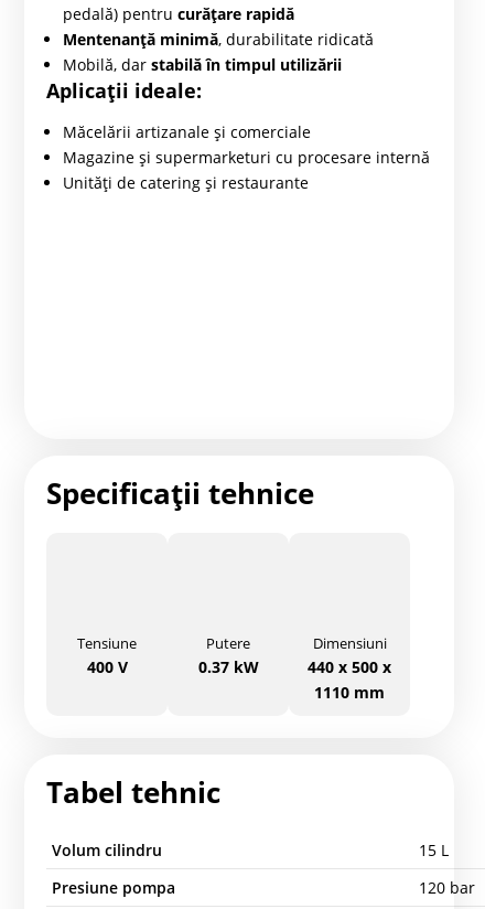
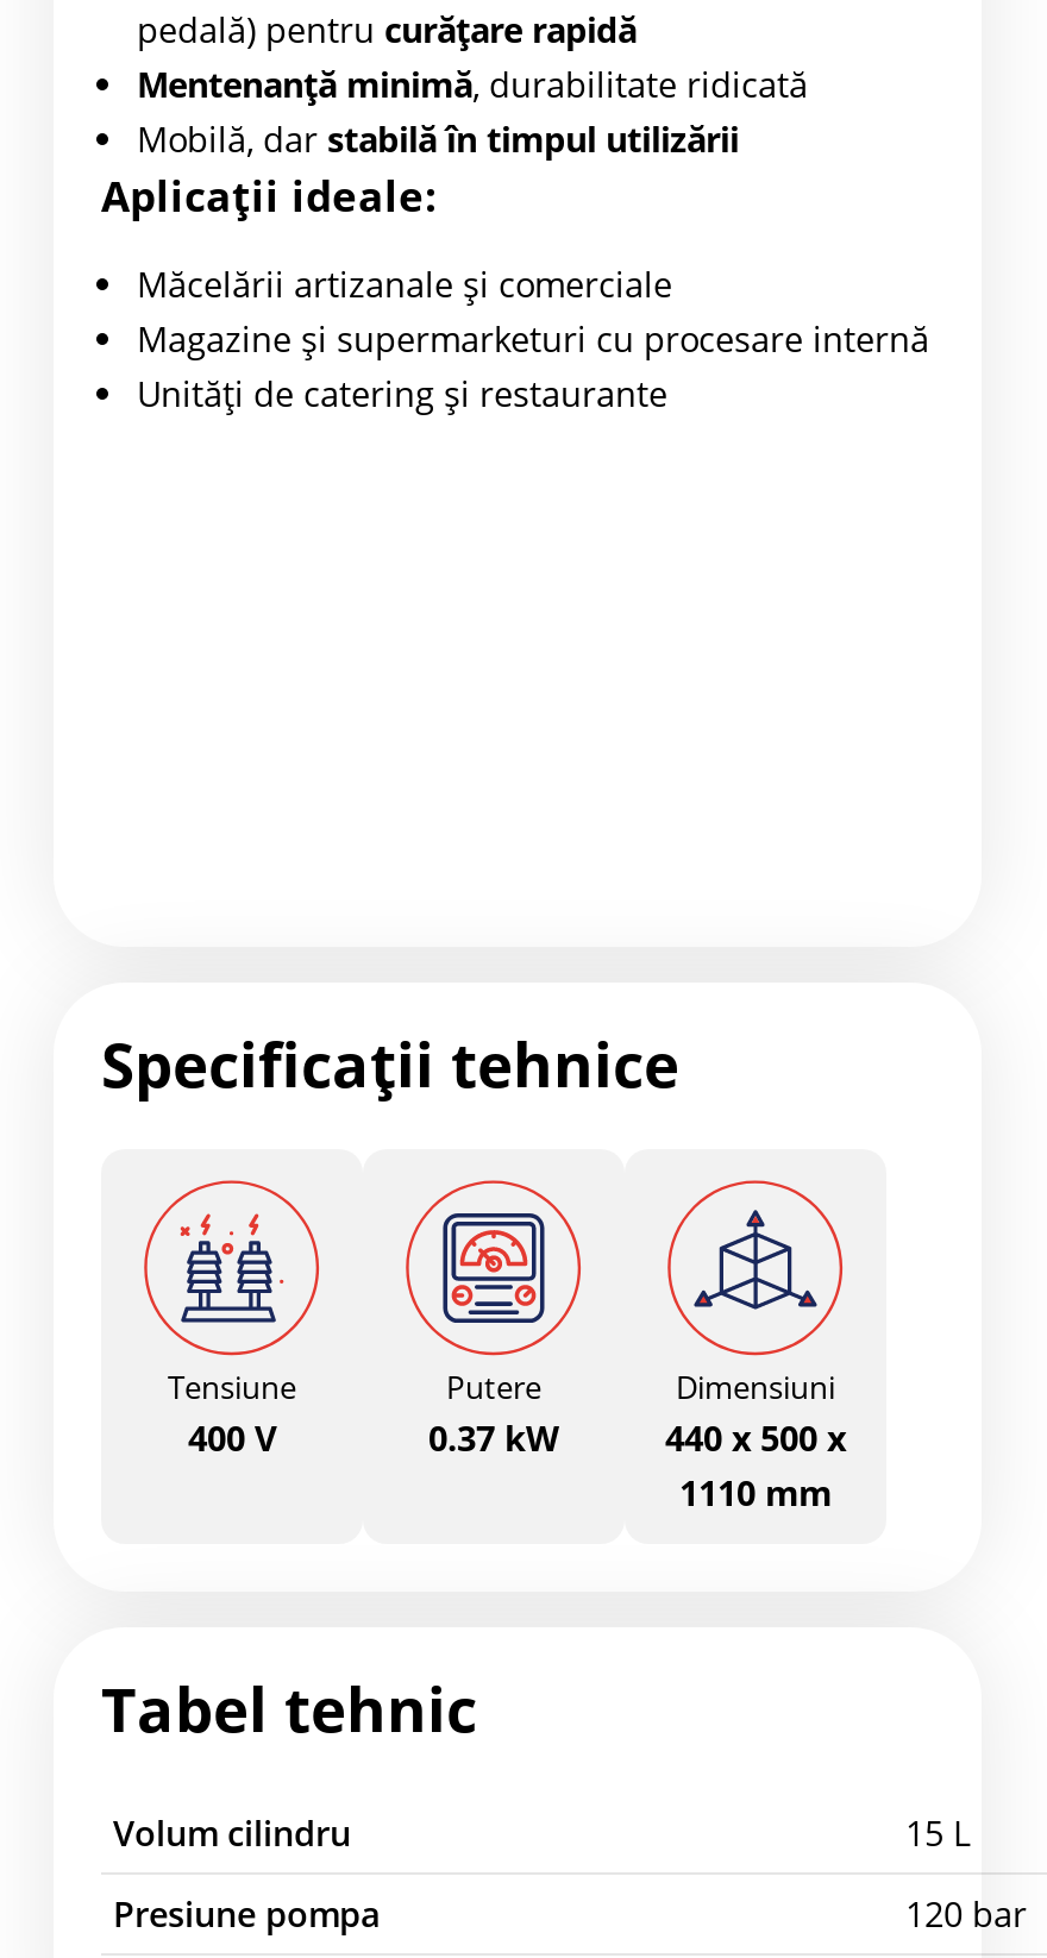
none -> [142,1178,322,1358] [image]
none -> [403,1178,584,1358] [image]
none -> [665,1178,846,1358] [image]

